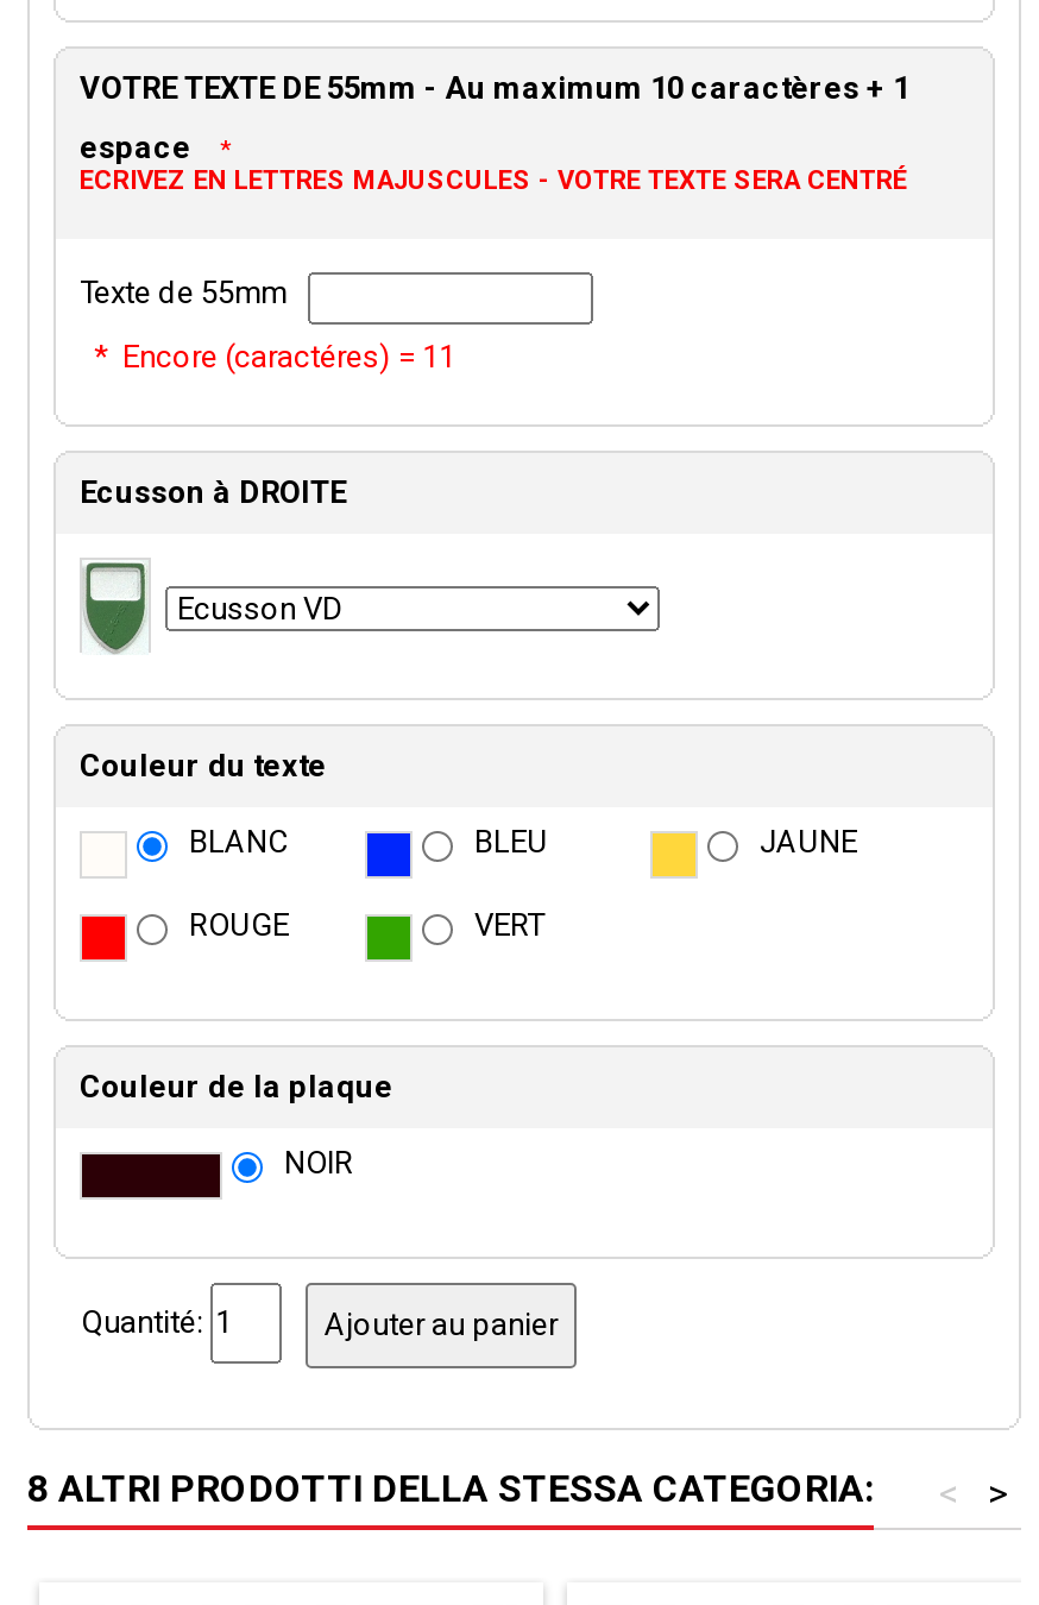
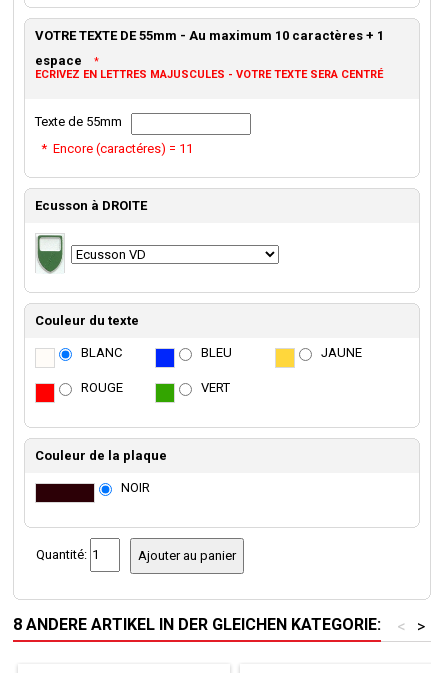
[27,1466,874,1511] 8 ALTRI PRODOTTI DELLA STESSA CATEGORIA: -> [13,615,381,634] 8 ANDERE ARTIKEL IN DER GLEICHEN KATEGORIE:

